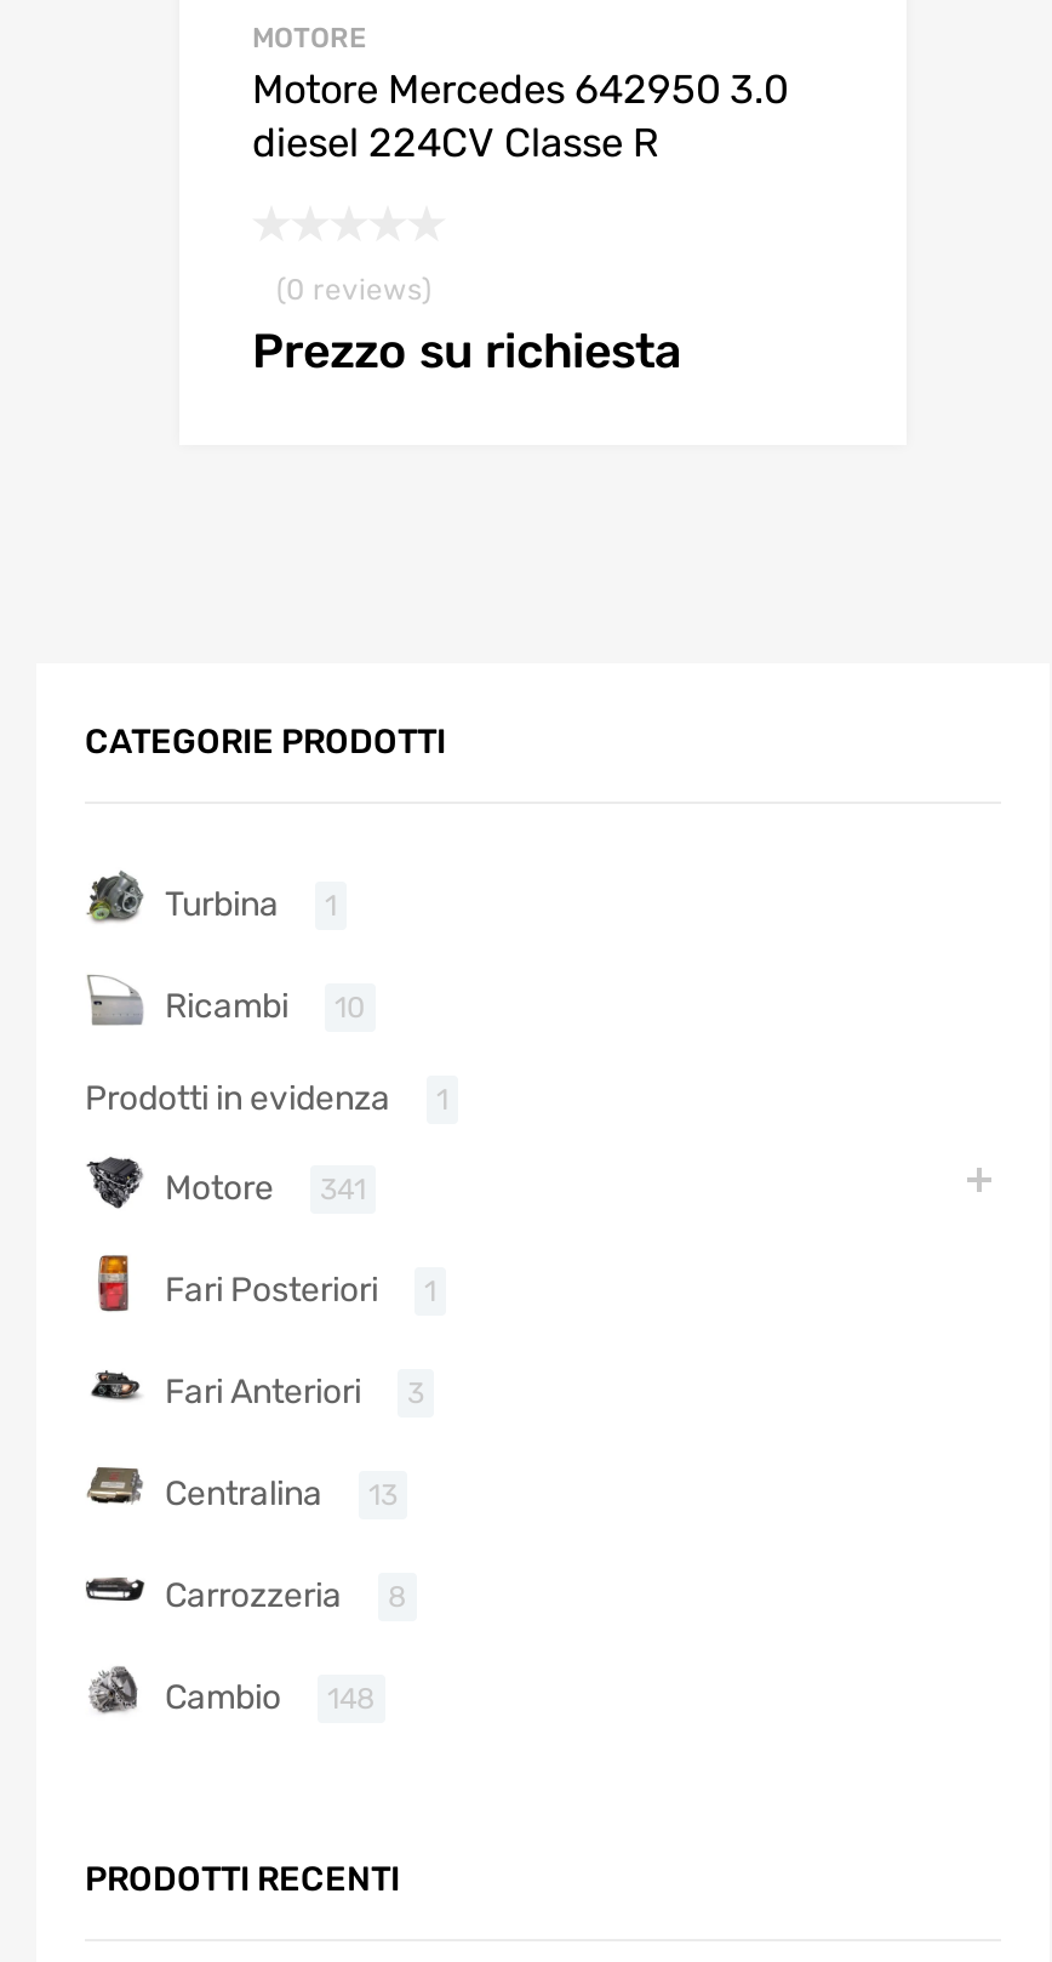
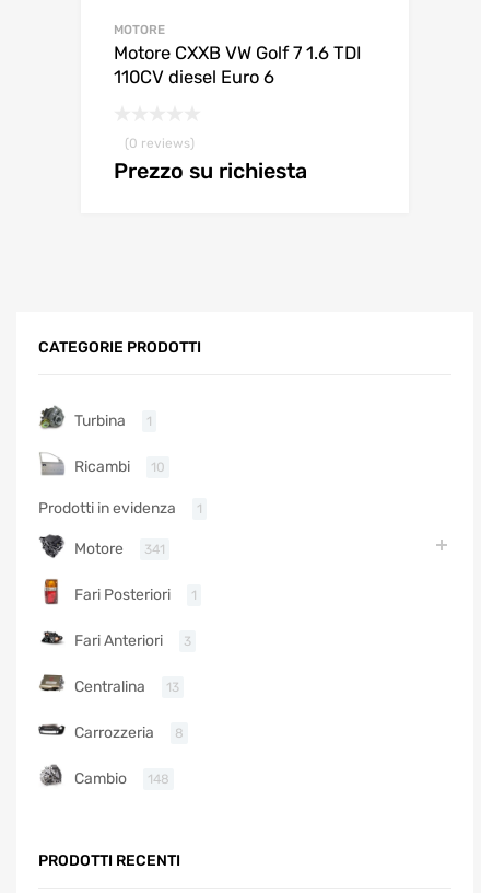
[252,65,788,165] Motore Mercedes 642950 3.0 | diesel 224CV Classe R -> [114,42,362,87] Motore CXXB VW Golf 7 1.6 TDI | 110CV diesel Euro 6

